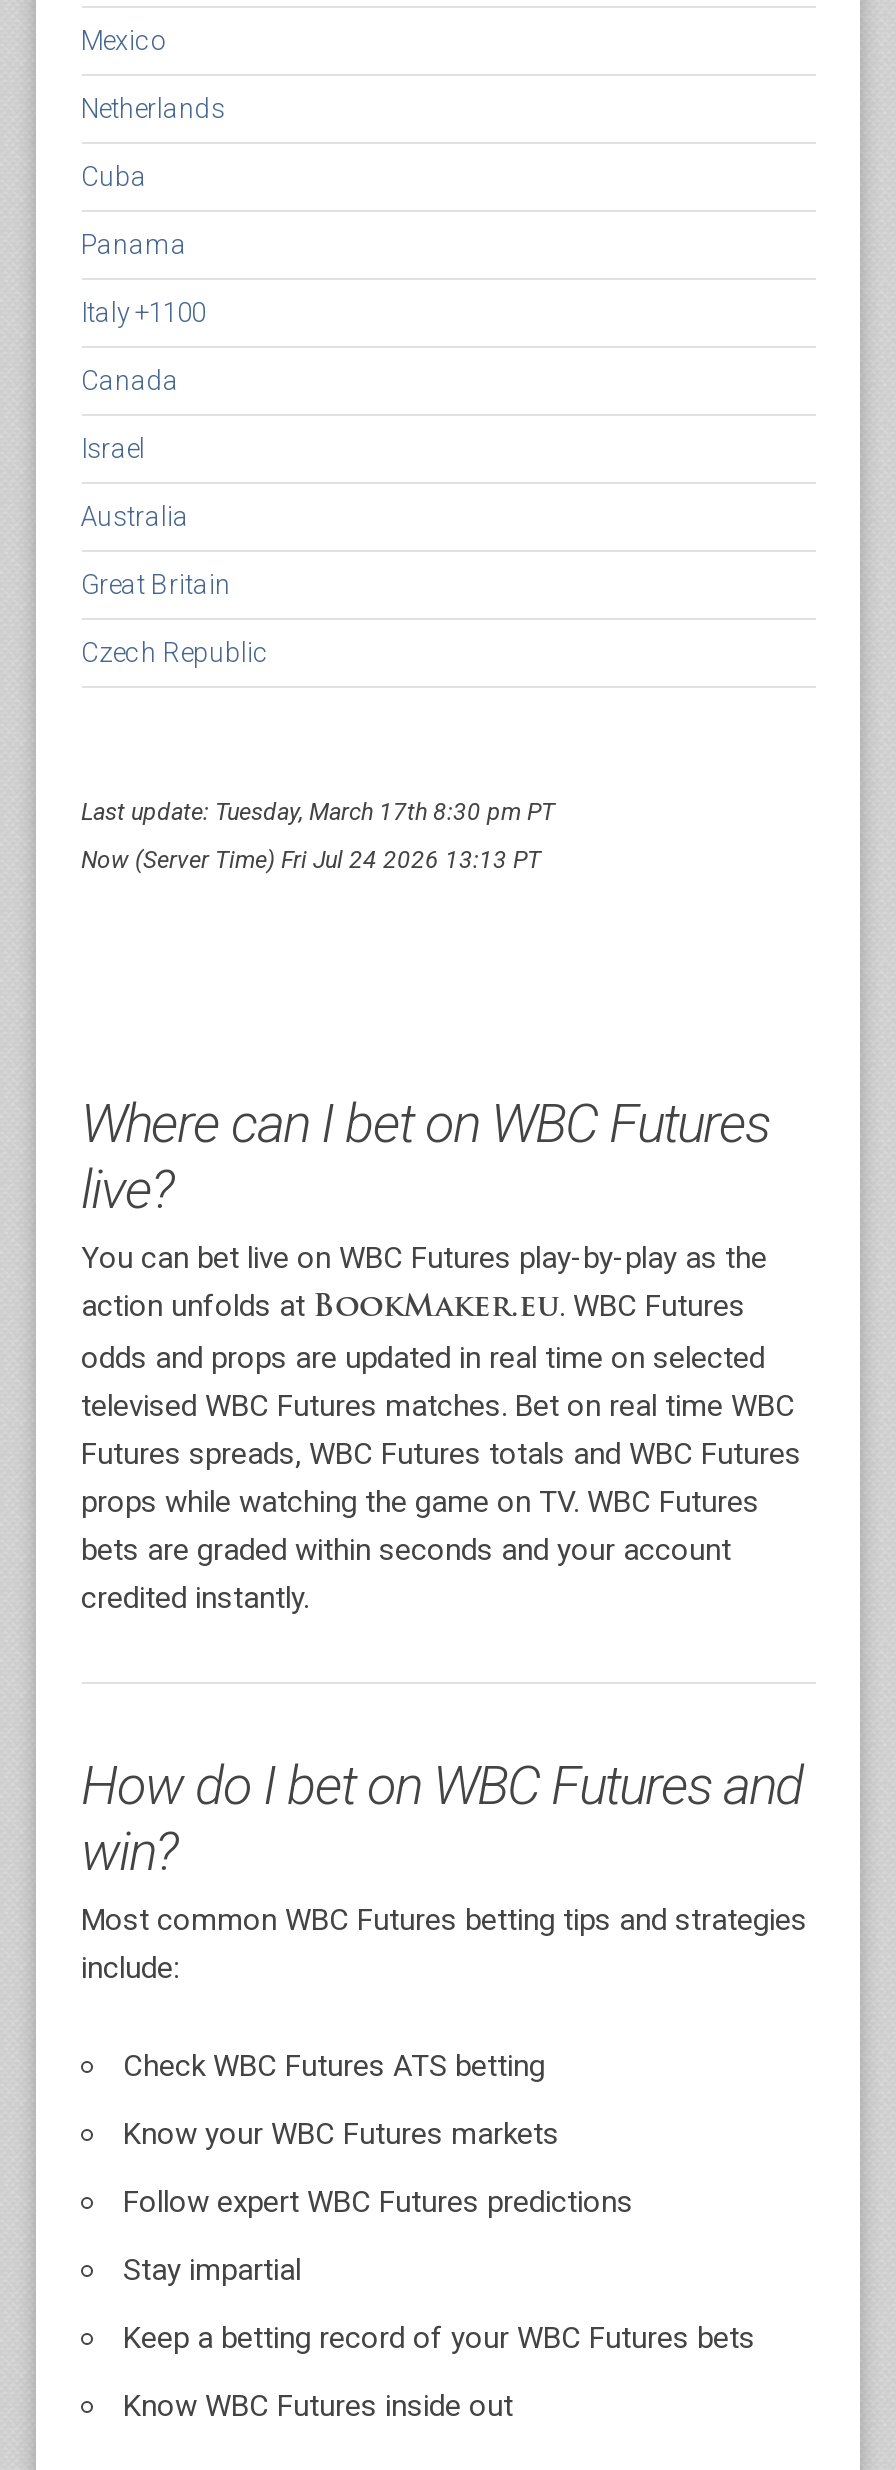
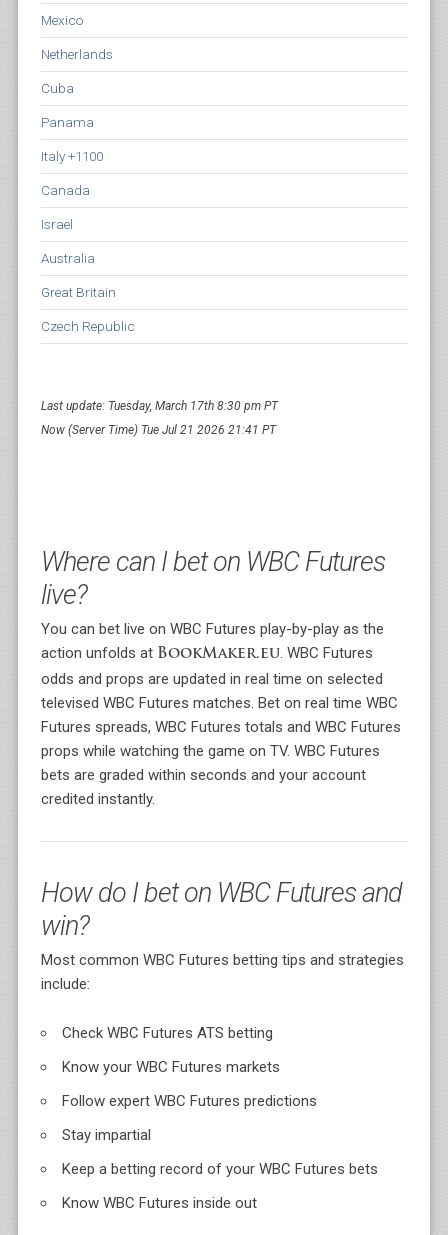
[81,846,541,874] Now (Server Time) Fri Jul 24 2026 13:13 PT -> [40,423,275,437] Now (Server Time) Tue Jul 21 2026 21:41 PT

